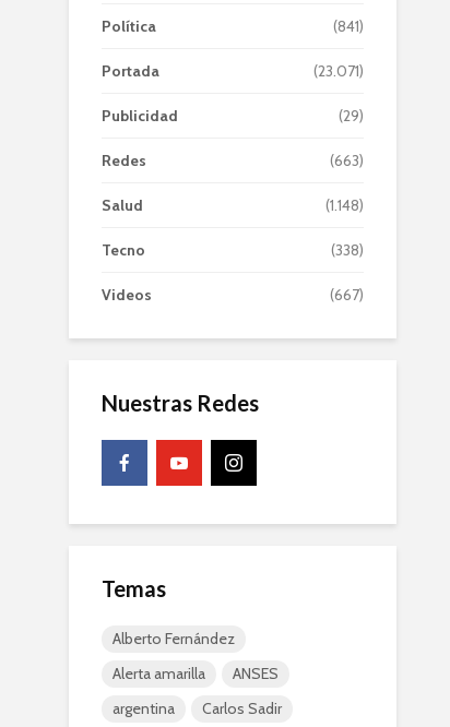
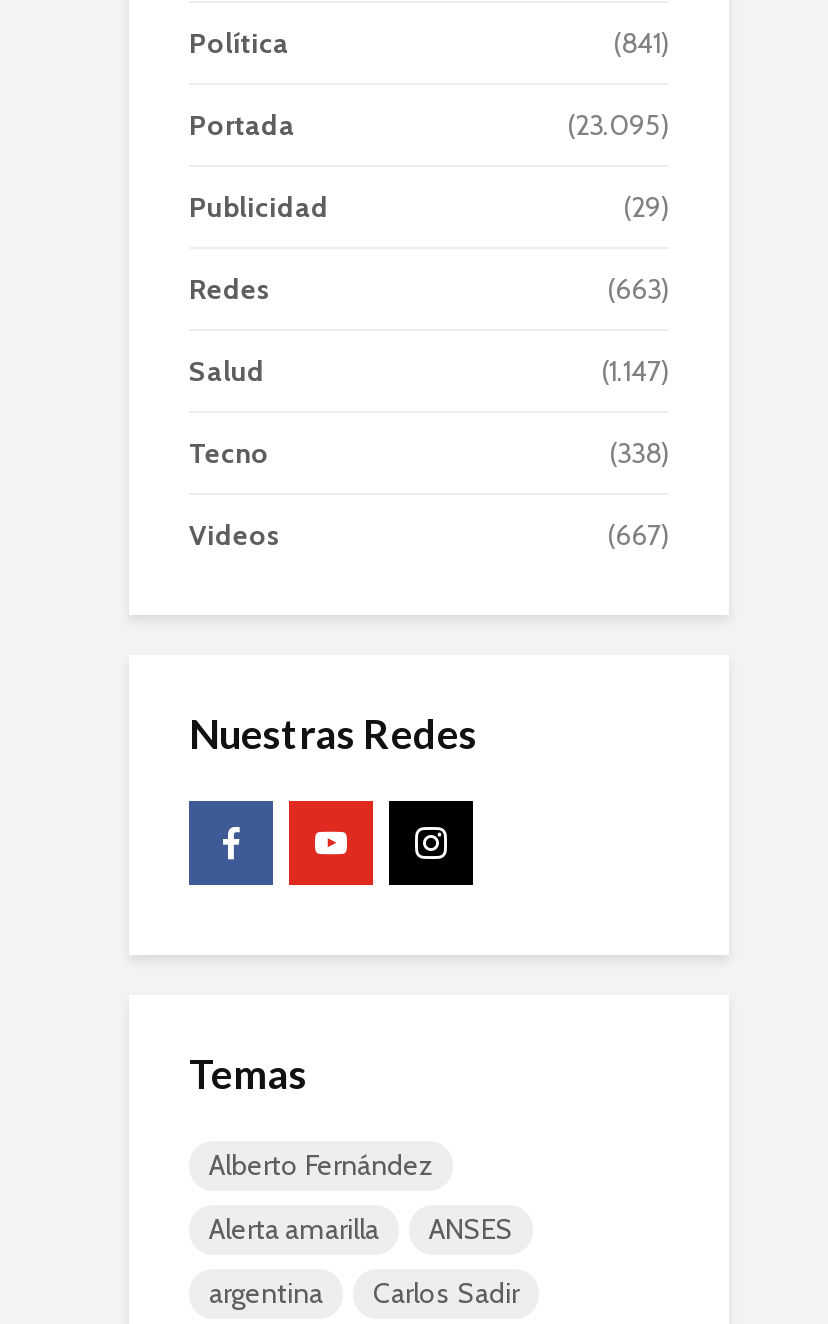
[313,61,364,81] (23.071) -> [567,107,669,143] (23.095)
[325,195,364,215] (1.148) -> [601,353,669,389] (1.147)

